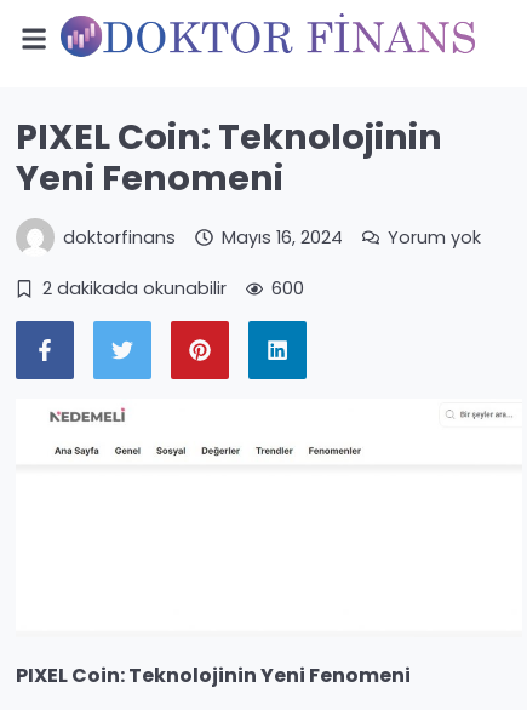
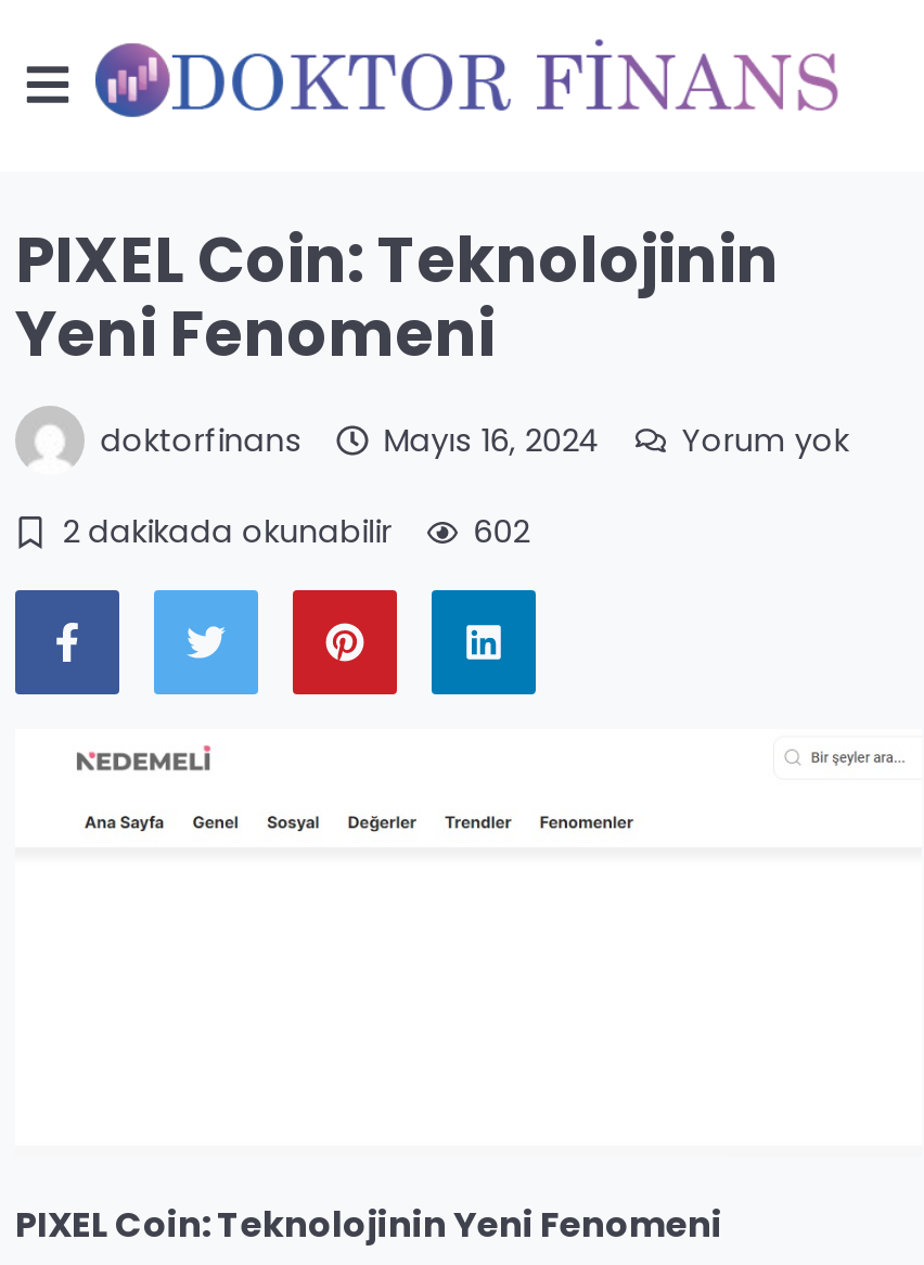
[42,276,304,300] 2 dakikada okunabilir 600 -> [62,510,530,553] 2 dakikada okunabilir 602

